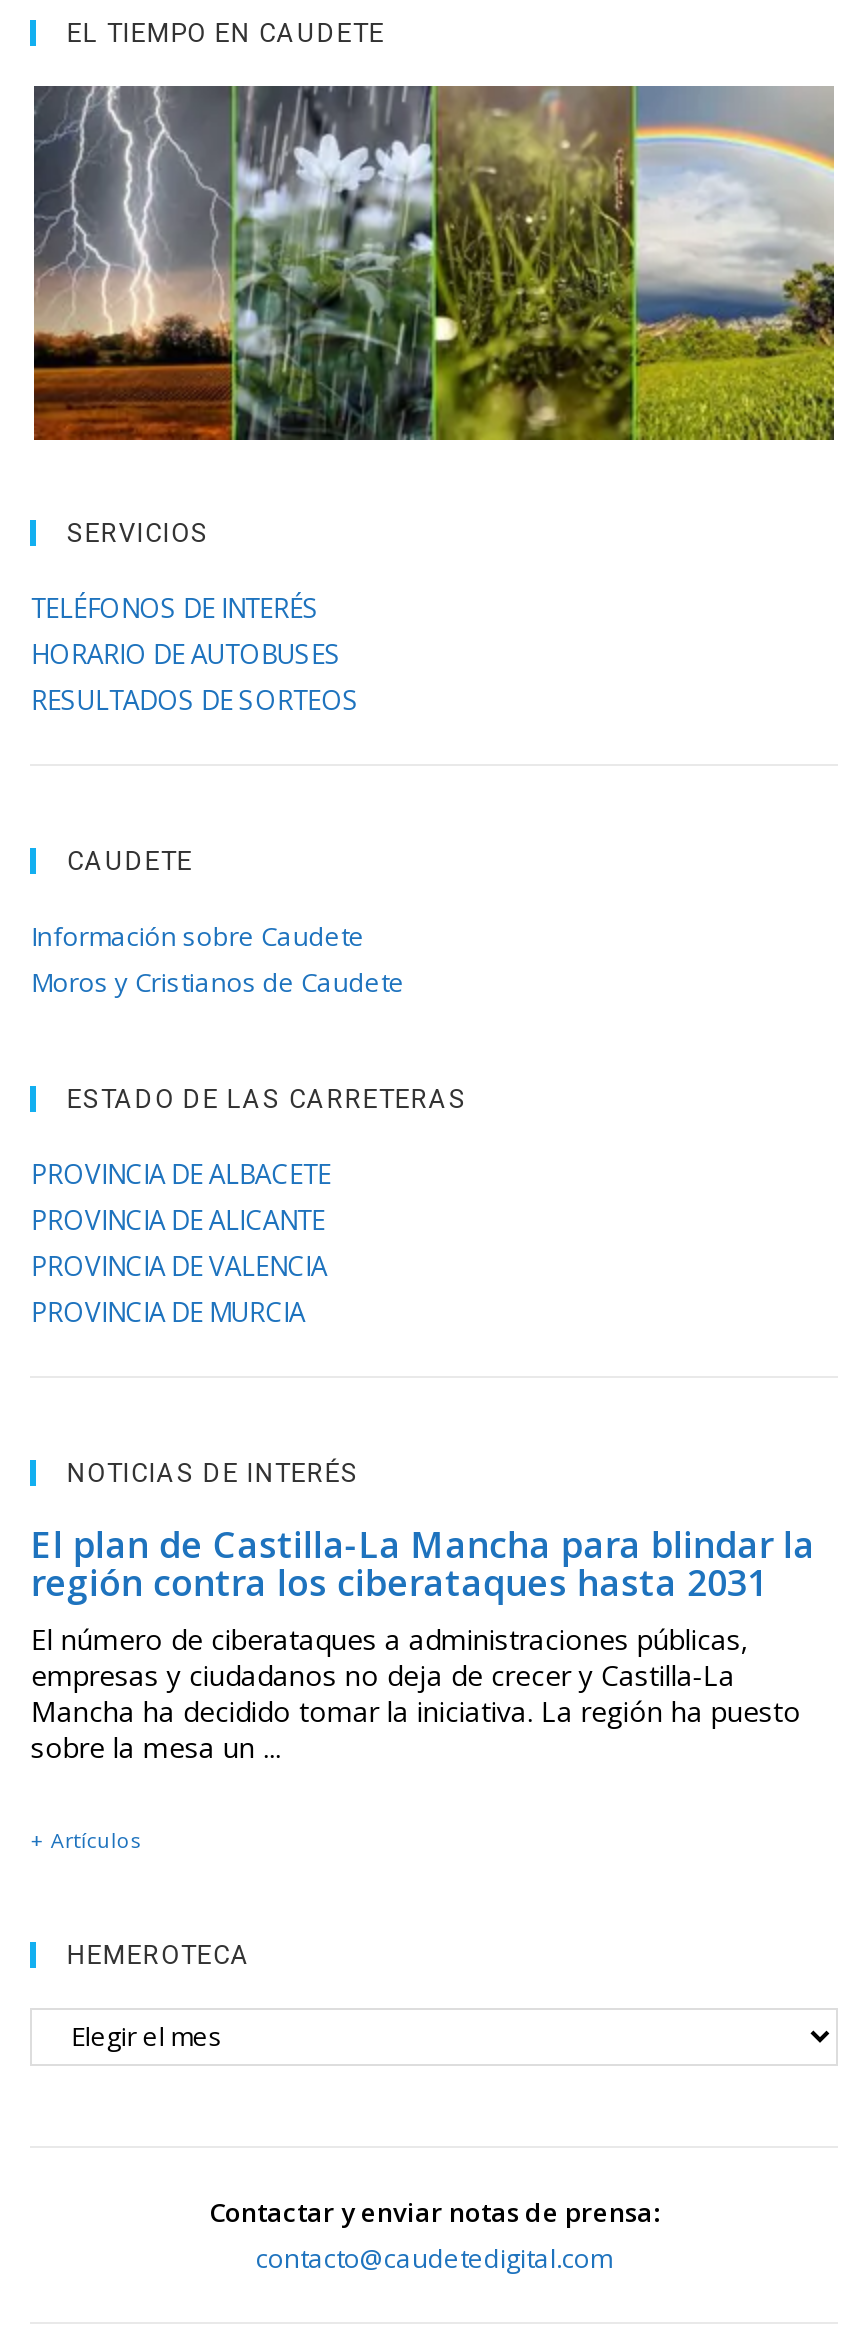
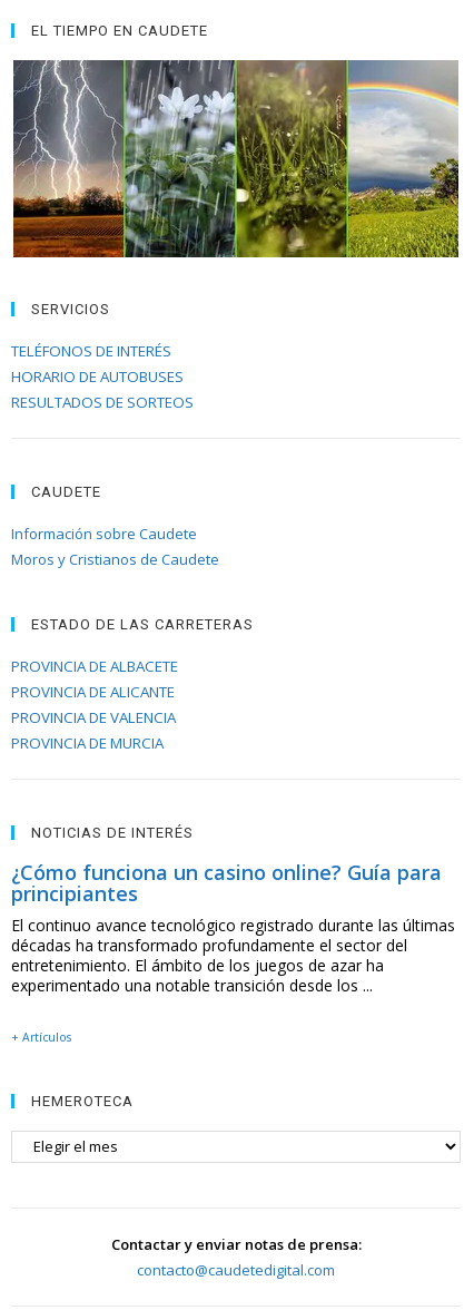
[31,1520,815,1766] El plan de Castilla-La Mancha para blindar la | región contra los ciberataques hasta 2031 | El número de ciberataques a administraciones públicas, | empresas y ciudadanos no deja de crecer y Castilla-La | Mancha ha decidido tomar la iniciativa. La región ha puesto | sobre la mesa un ... -> [12,859,456,996] ¿Cómo funciona un casino online? Guía para | principiantes | El continuo avance tecnológico registrado durante las últimas | décadas ha transformado profundamente el sector del | entretenimiento. El ámbito de los juegos de azar ha | experimentado una notable transición desde los ...

